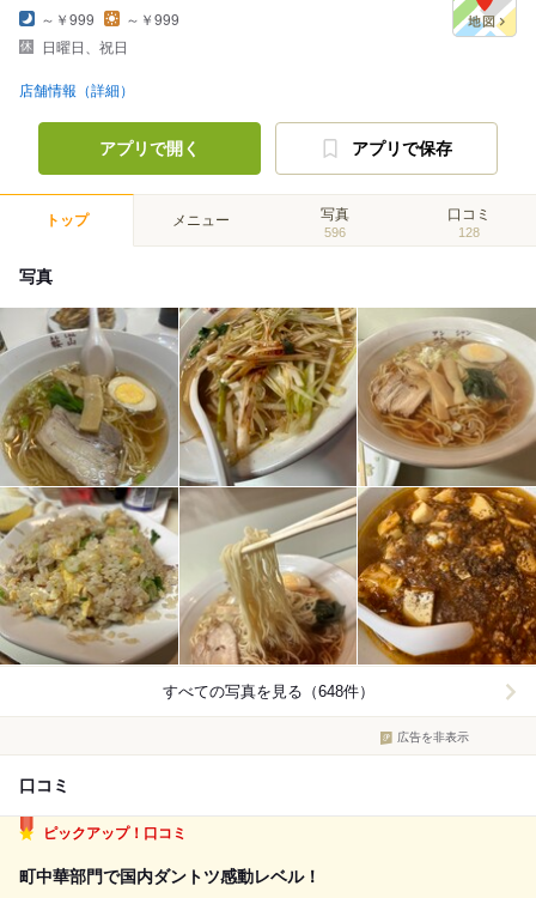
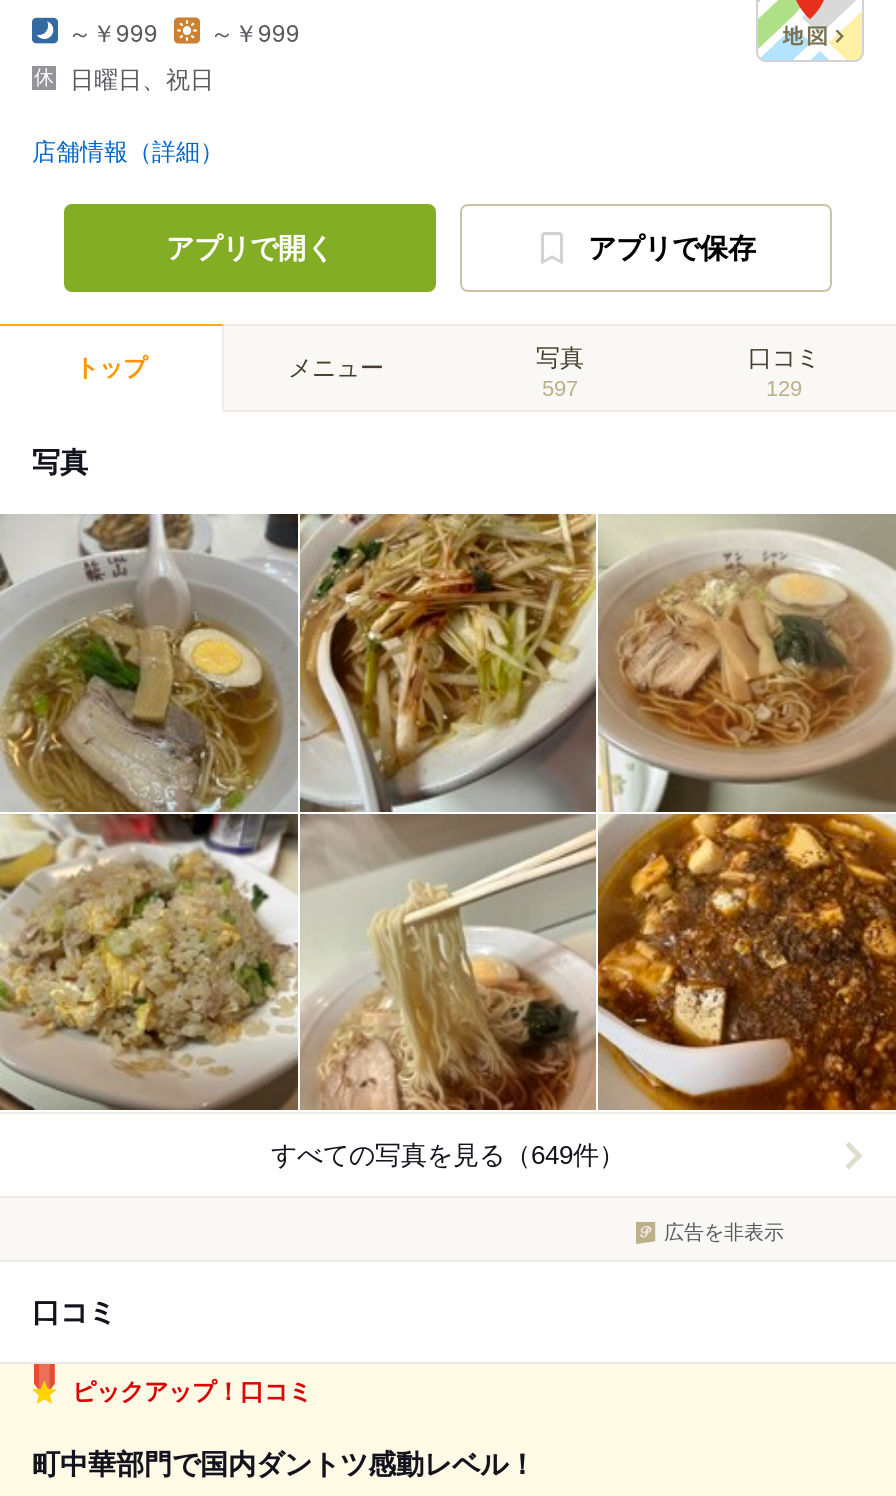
[324,225,346,239] 596 -> [542,376,578,400] 597
[458,225,480,239] 128 -> [766,376,802,400] 129
[162,683,374,701] すべての写真を見る（648件） -> [271,1141,625,1171] すべての写真を見る（649件）

